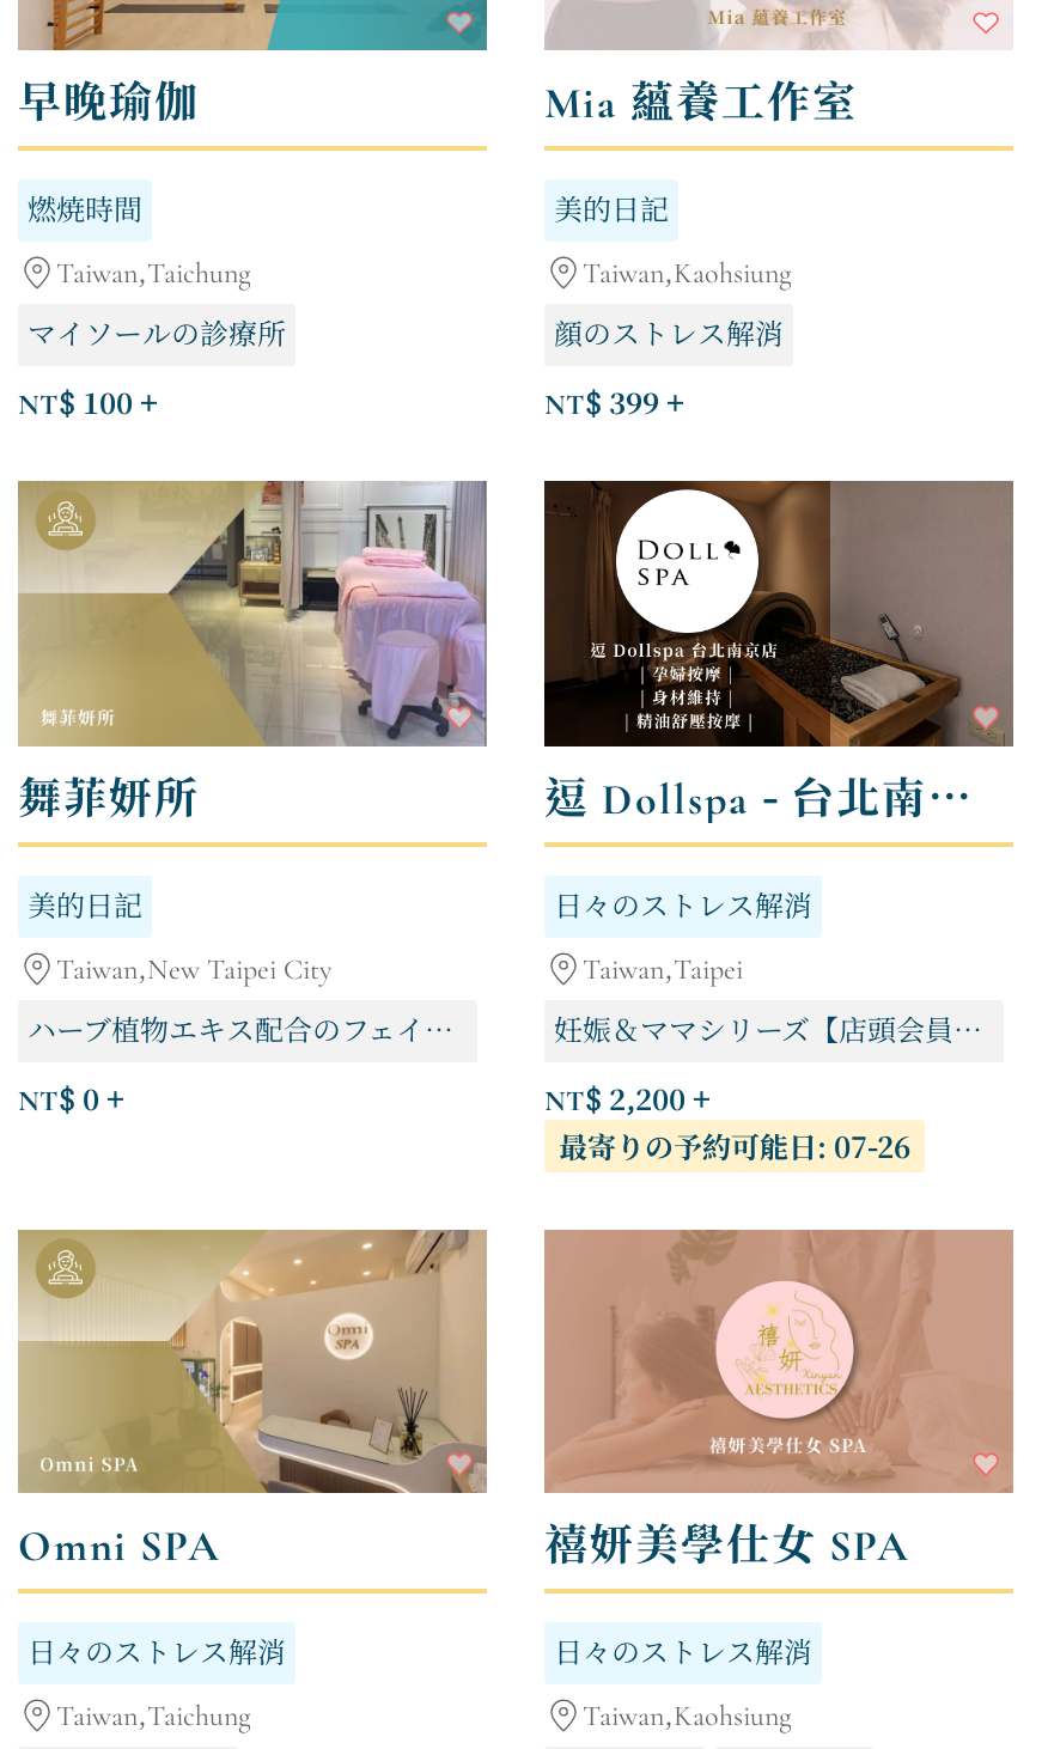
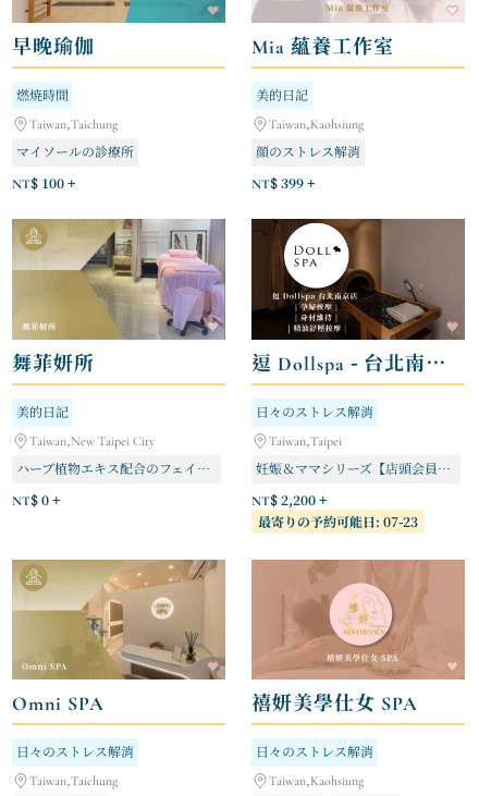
[559,1131,910,1164] 最寄りの予約可能日: 07-26 -> [258,515,418,530] 最寄りの予約可能日: 07-23

